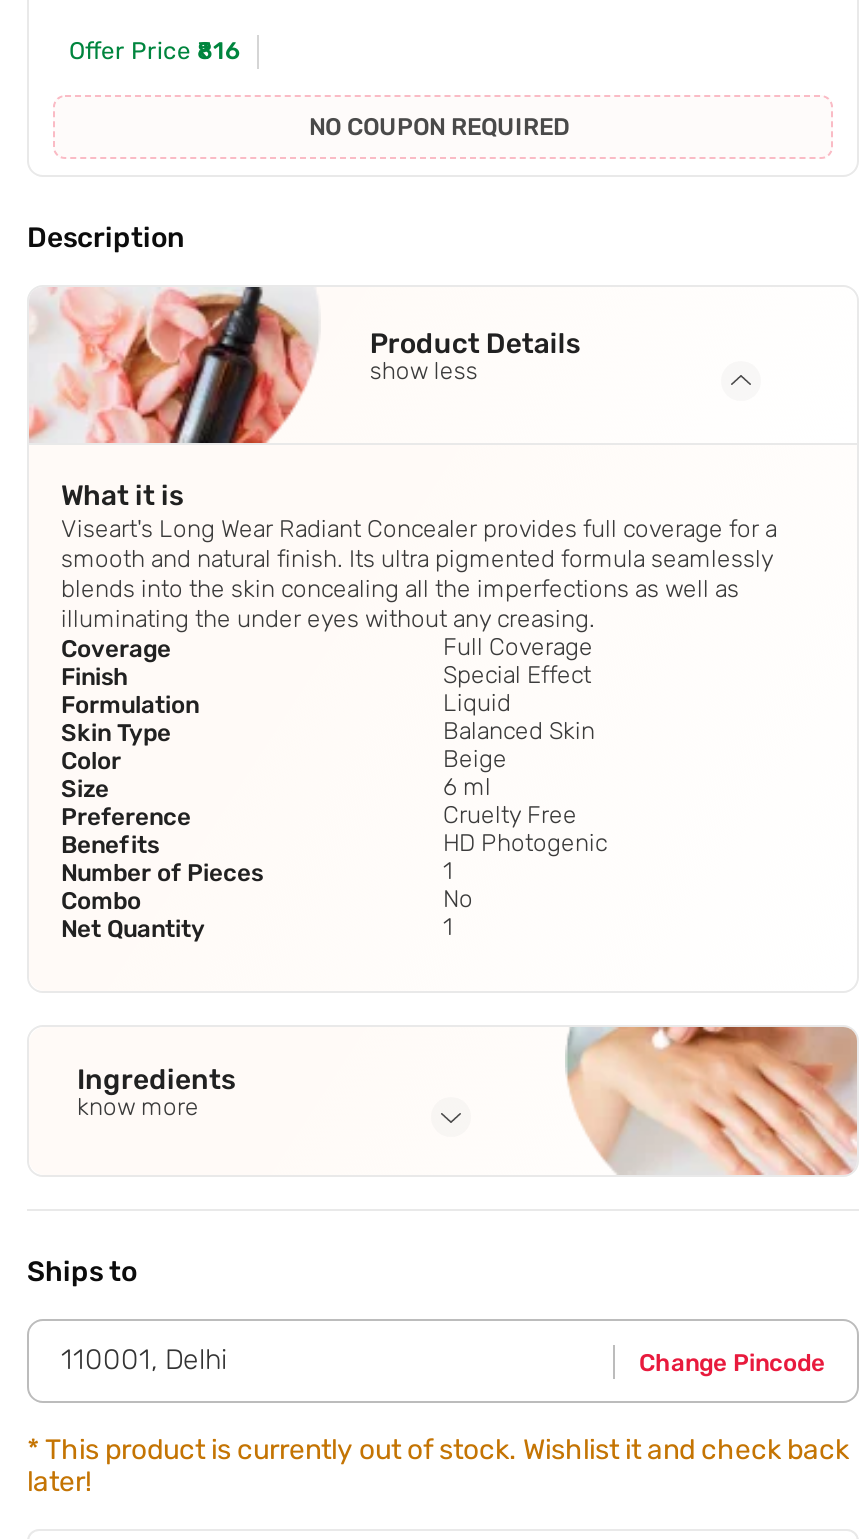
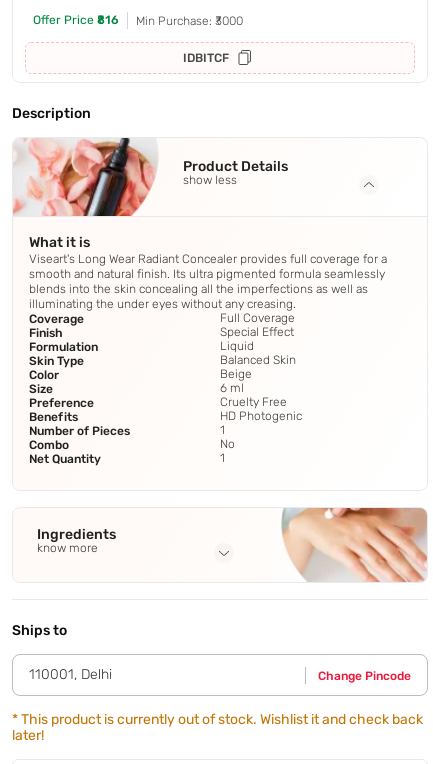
[309,114,569,142] NO COUPON REQUIRED -> [136,14,243,65] Min Purchase: ₹3000 | IDBITCF

